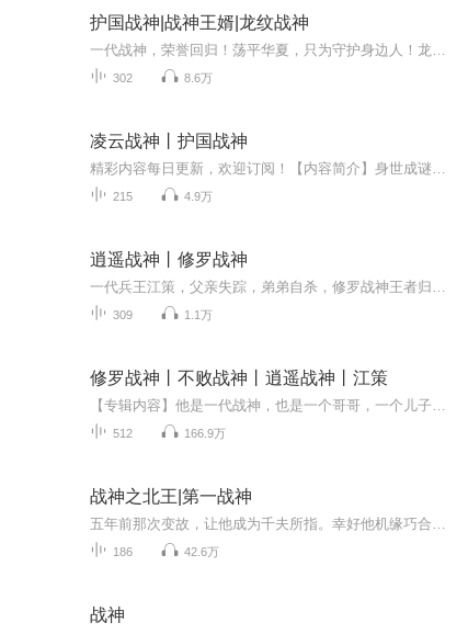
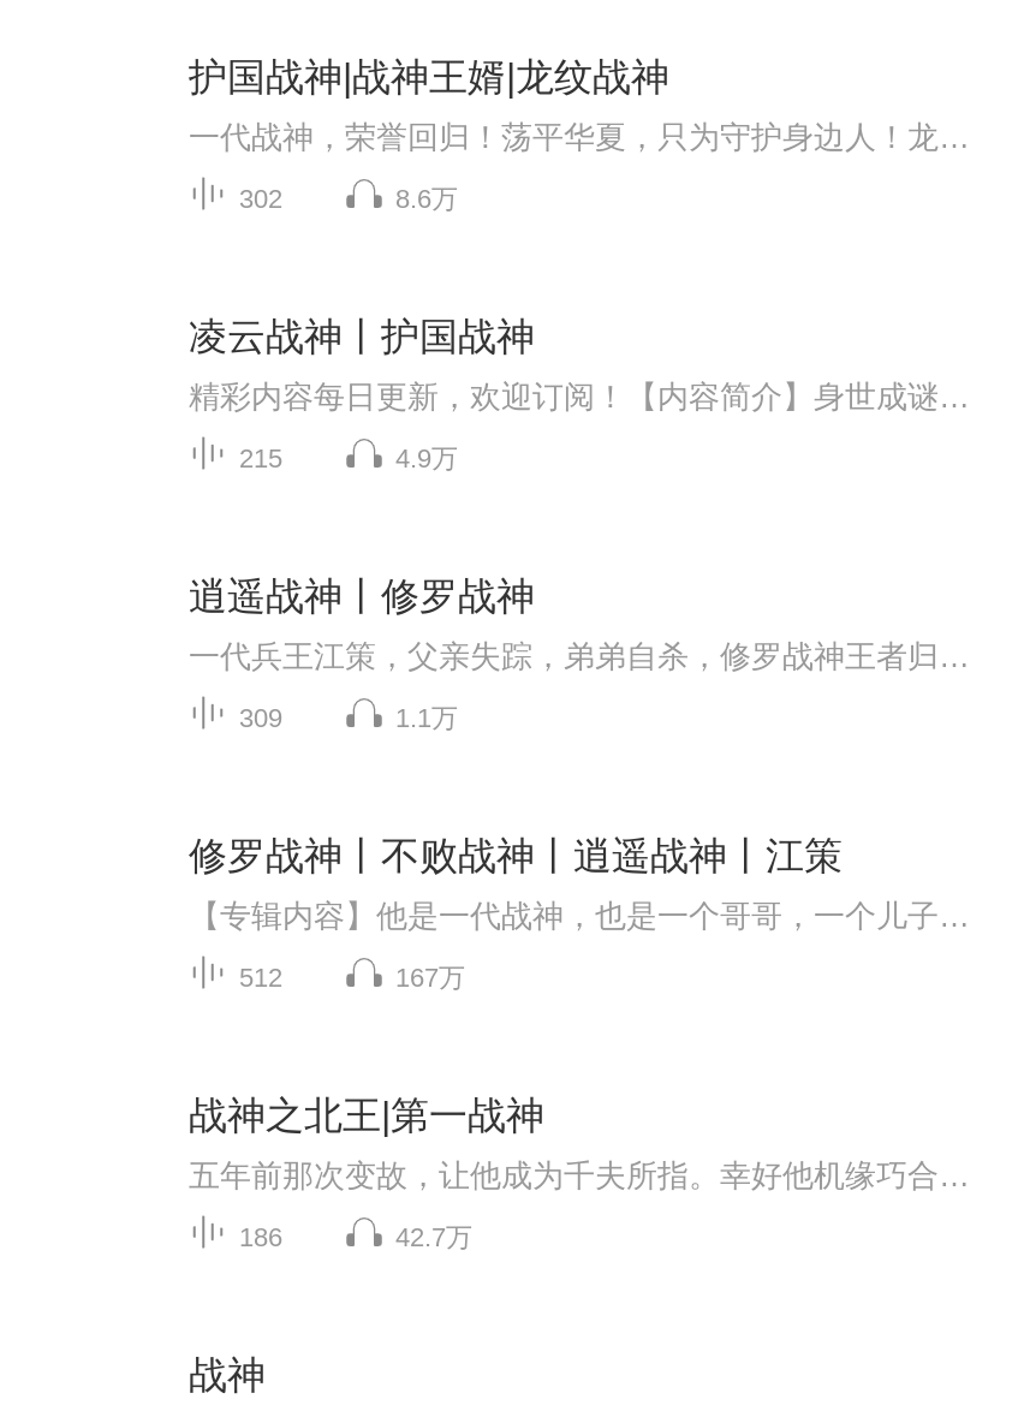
[184,426,226,440] 166.9万 -> [395,962,465,991] 167万
[184,545,219,558] 42.6万 -> [395,1222,472,1251] 42.7万

